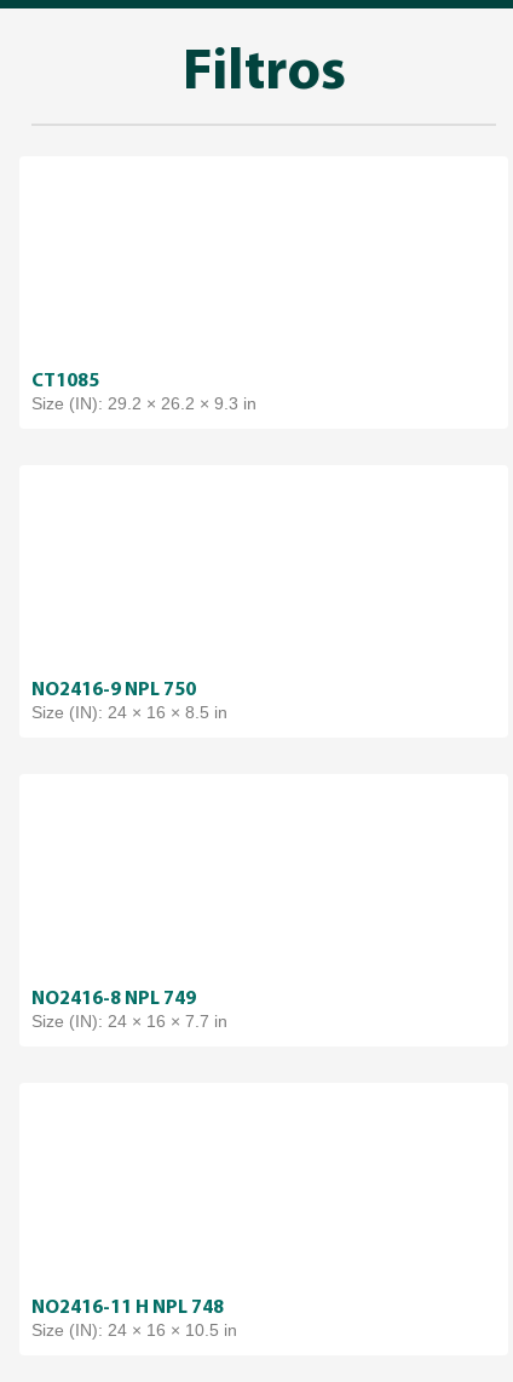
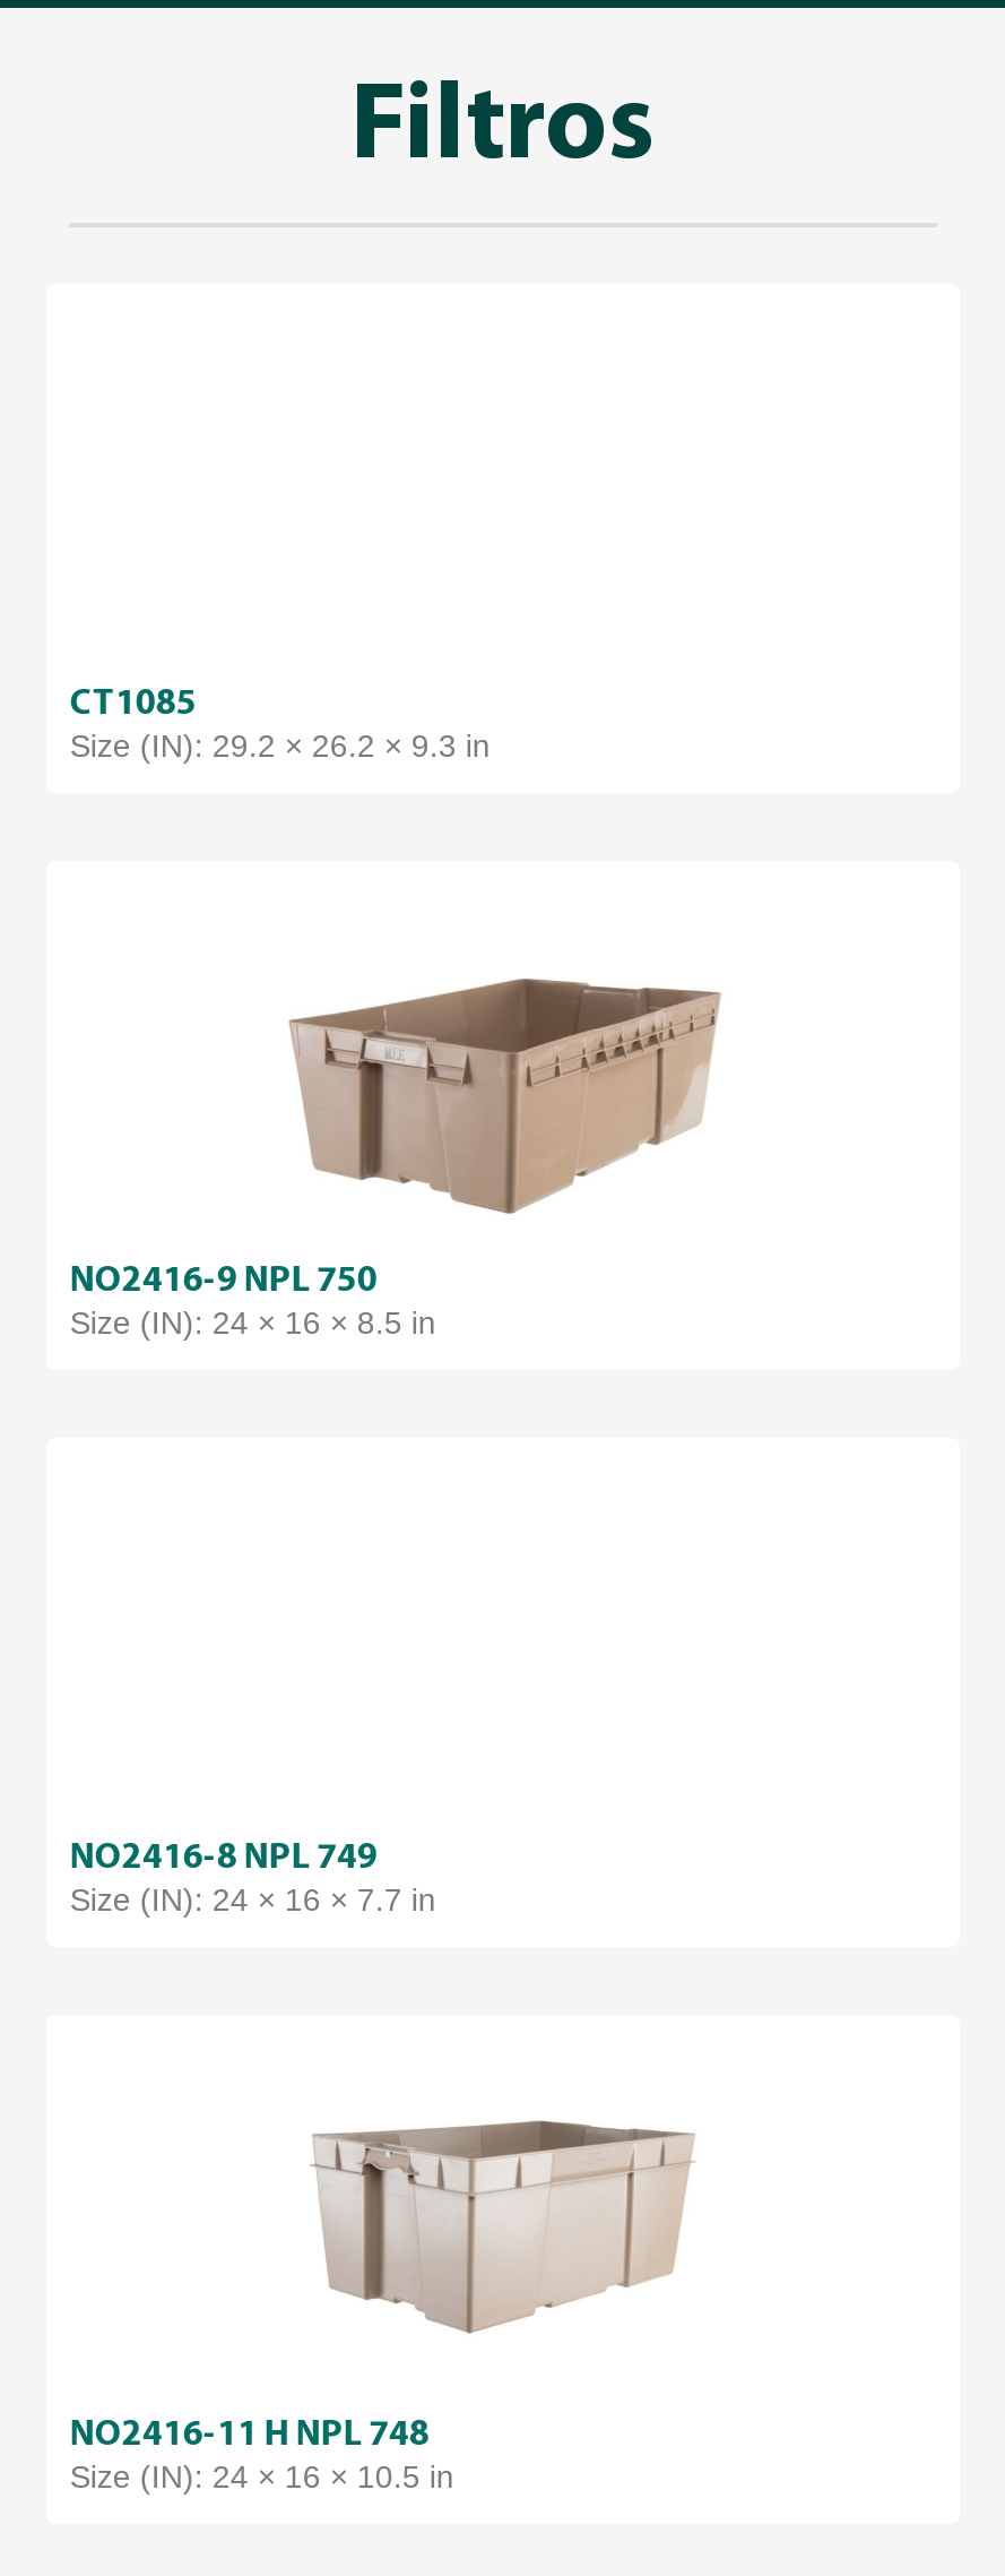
none -> [288,976,722,1216] [image]
none -> [311,2119,695,2336] [image]

